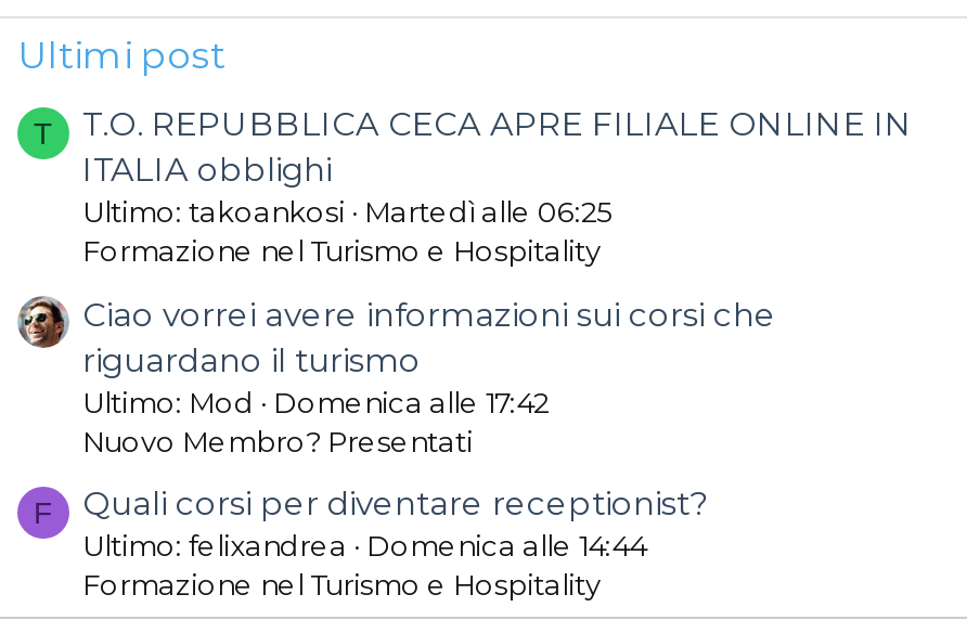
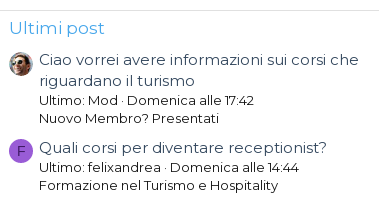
[34,104,913,268] T | T.O. REPUBBLICA CECA APRE FILIALE ONLINE IN | ITALIA obblighi | Ultimo: takoankosi Martedì alle 06:25 | Formazione nel Turismo e Hospitality -> none

